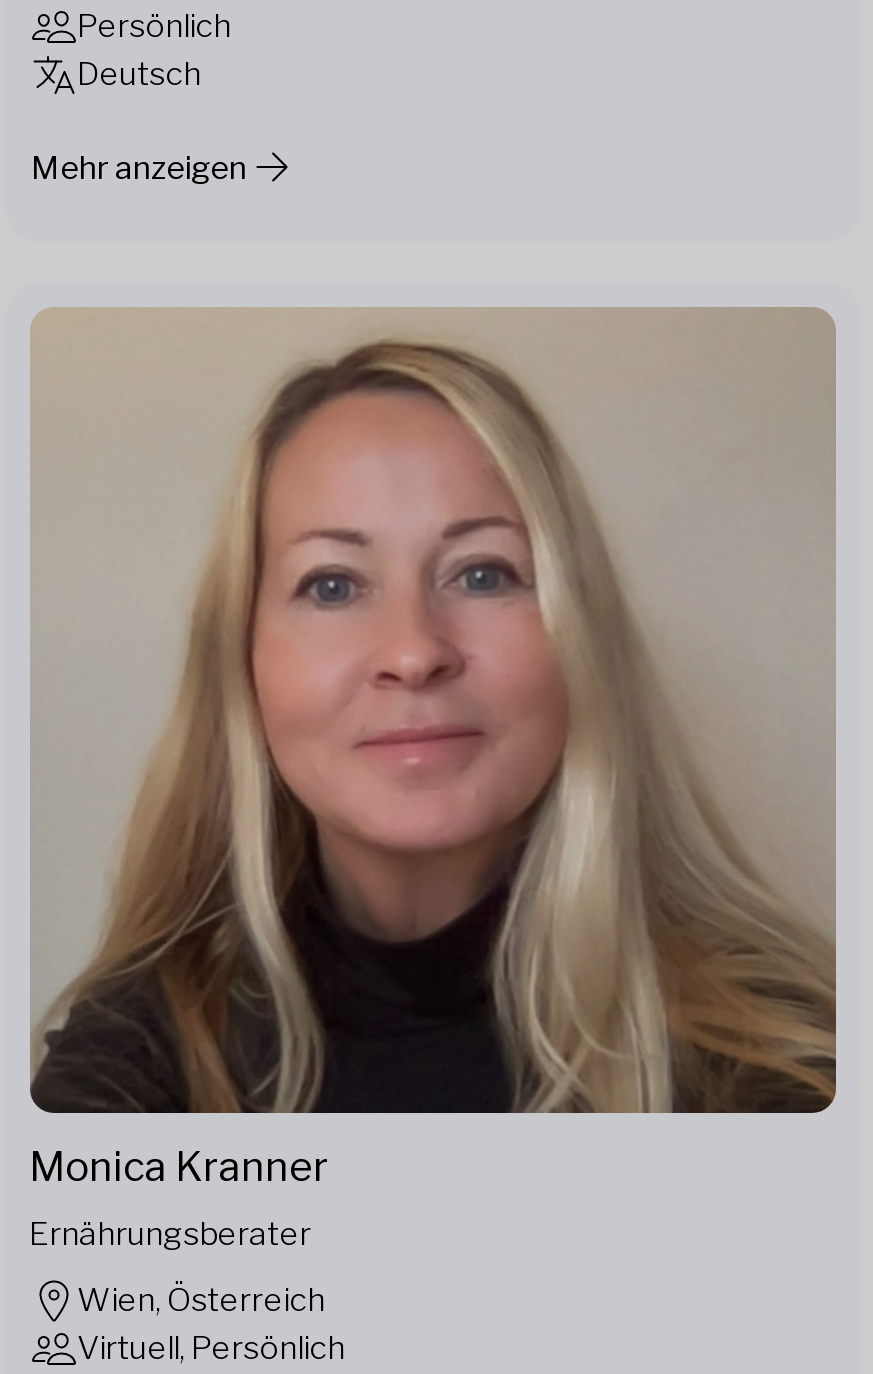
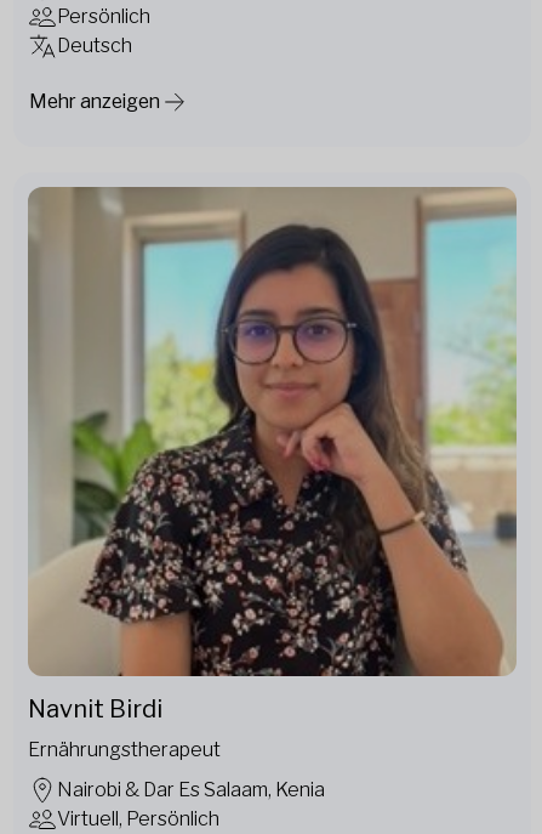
[29,310,838,1191] [image] | Monica Kranner -> [27,187,517,723] [image] | Navnit Birdi
[29,1215,311,1253] Ernährungsberater -> [27,738,220,761] Ernährungstherapeut
[77,1281,325,1319] Wien, Österreich -> [56,778,324,801] Nairobi & Dar Es Salaam, Kenia

